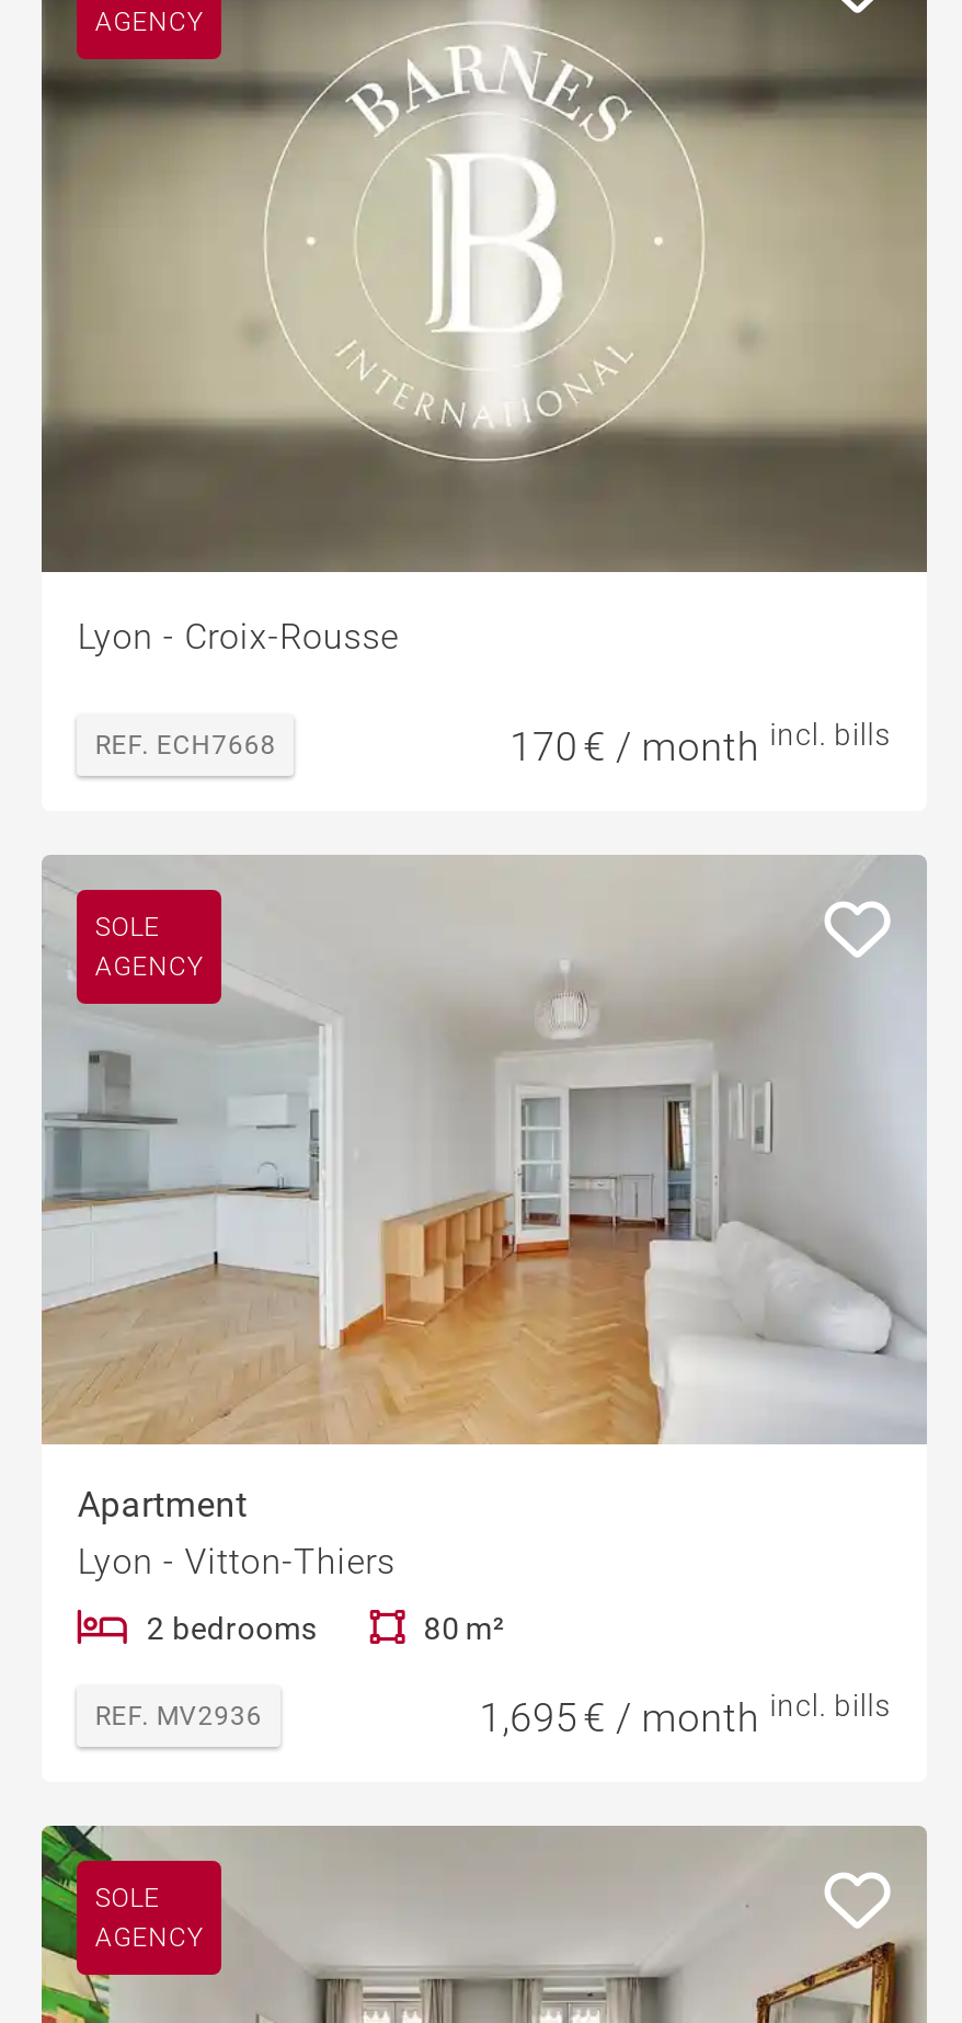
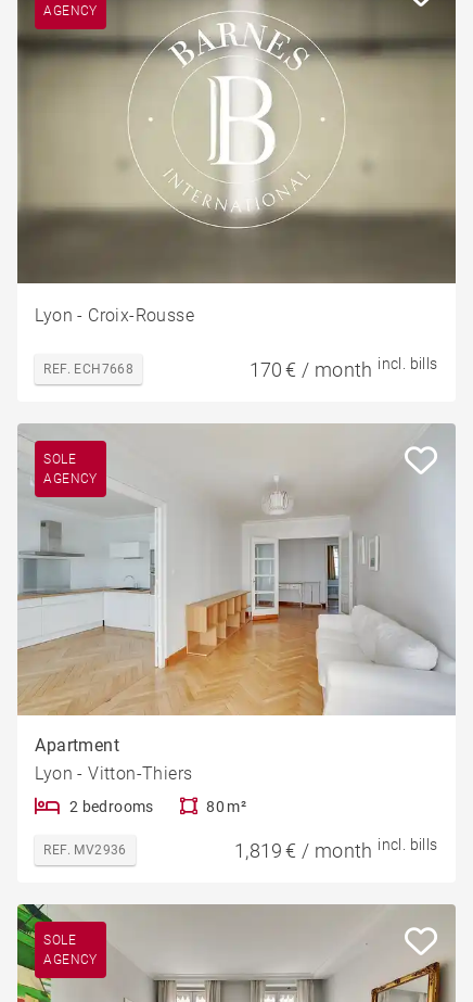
[479,1688,891,1740] 1,695 € / month incl. bills -> [234,836,438,862] 1,819 € / month incl. bills

